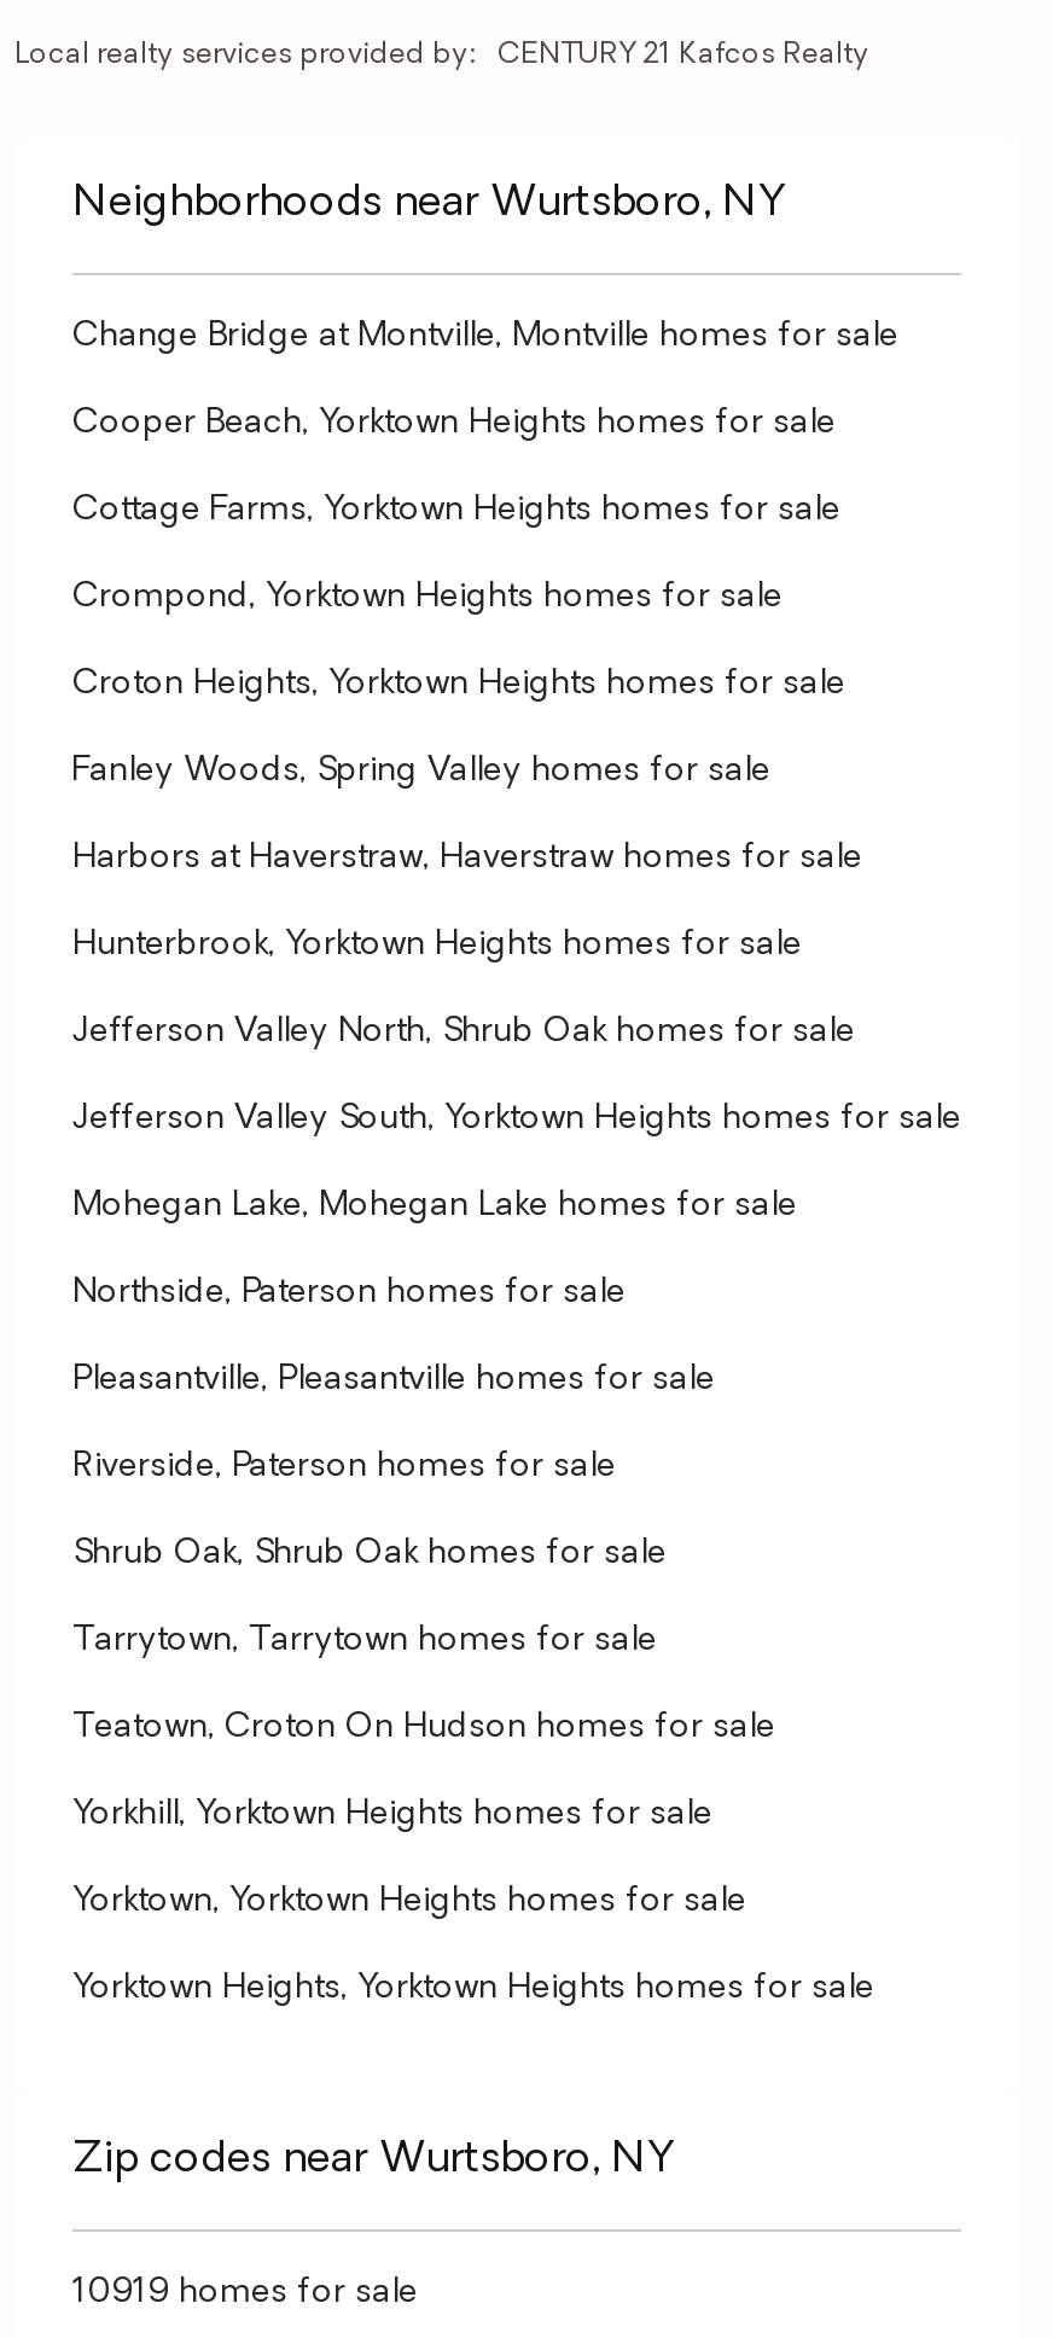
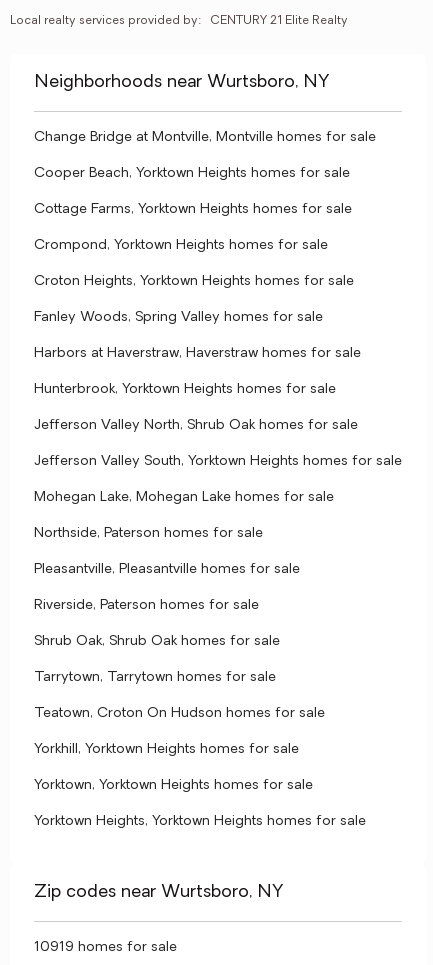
[498,41,869,70] CENTURY 21 Kafcos Realty -> [210,15,348,27] CENTURY 21 Elite Realty

